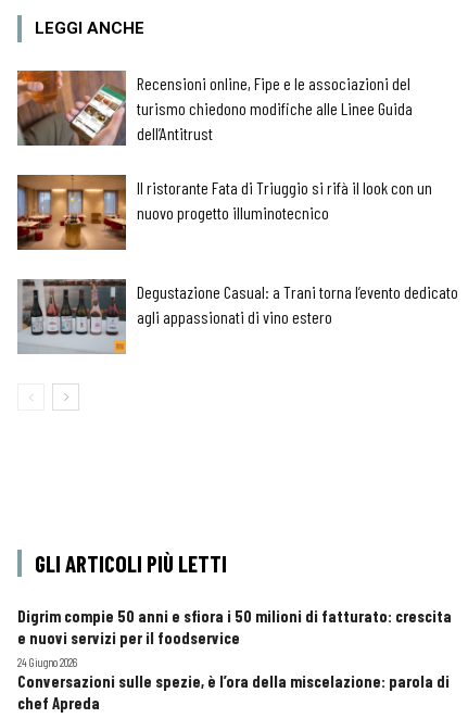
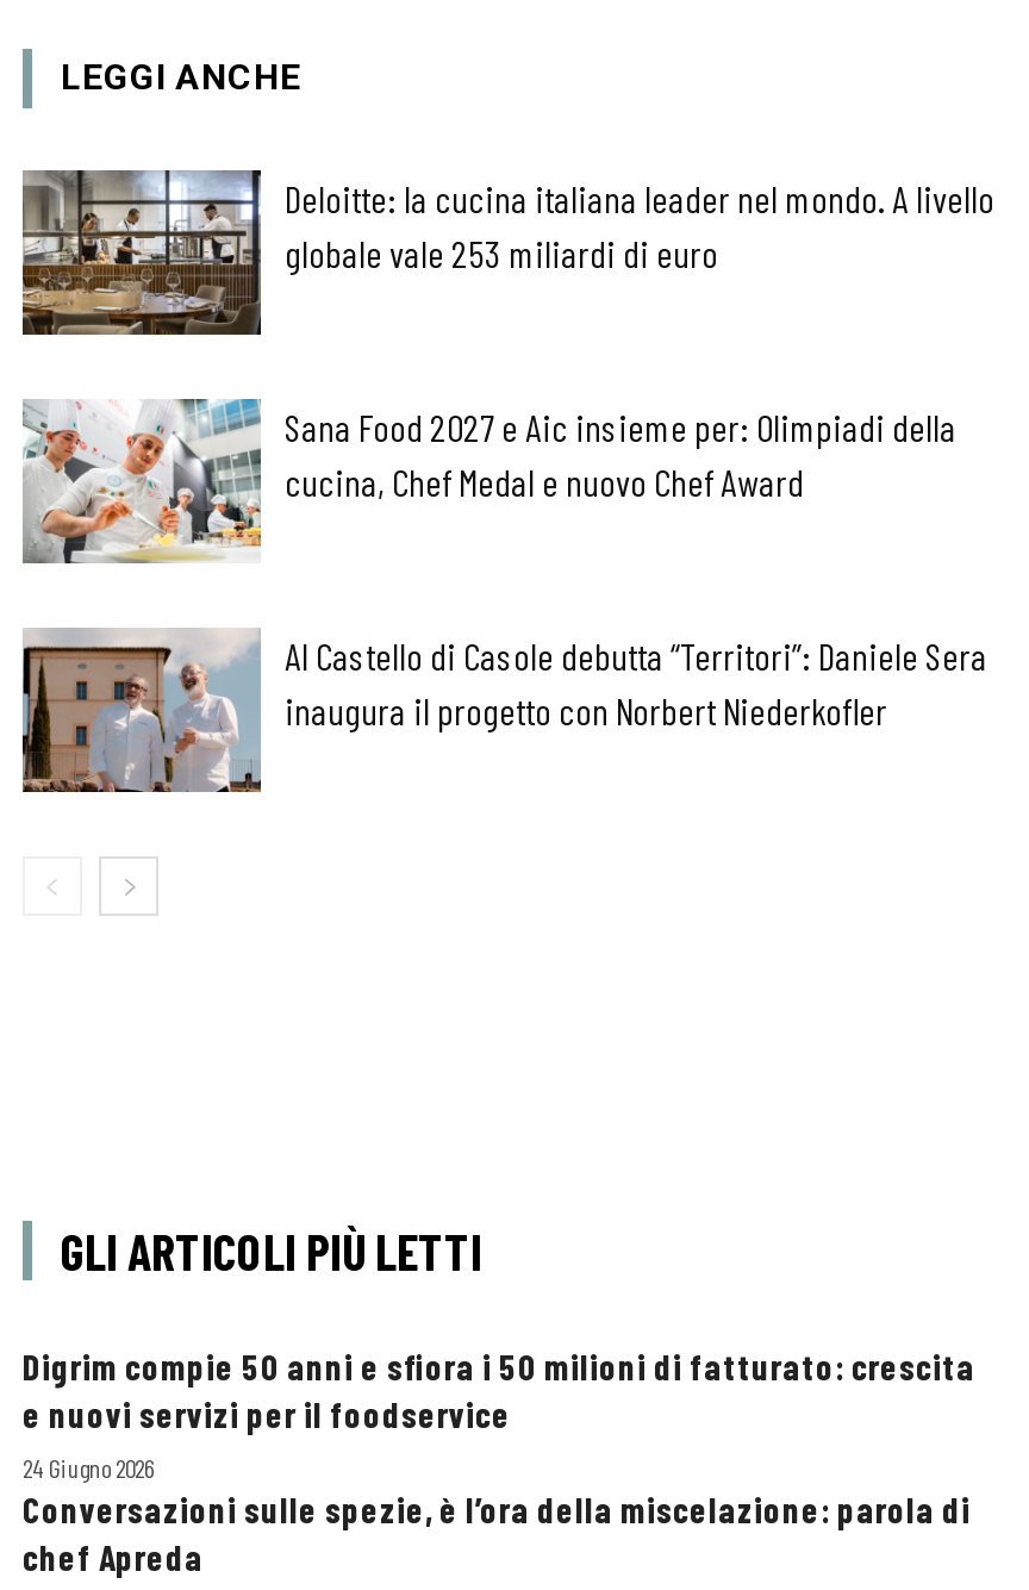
[16,70,413,147] [image] | Recensioni online, Fipe e le associazioni del | turismo chiedono modifiche alle Linee Guida | dell’Antitrust -> [20,168,994,337] [image] | Deloitte: la cucina italiana leader nel mondo. A livello | globale vale 253 miliardi di euro
[16,174,432,251] [image] | Il ristorante Fata di Triuggio si rifà il look con un | nuovo progetto illuminotecnico -> [20,397,956,566] [image] | Sana Food 2027 e Aic insieme per: Olimpiadi della | cucina, Chef Medal e nuovo Chef Award
[17,278,458,353] [image] | Degustazione Casual: a Trani torna l’evento dedicato | agli appassionati di vino estero -> [20,628,987,794] [image] | Al Castello di Casole debutta “Territori”: Daniele Sera | inaugura il progetto con Norbert Niederkofler

